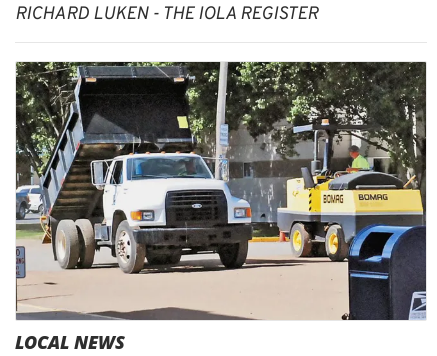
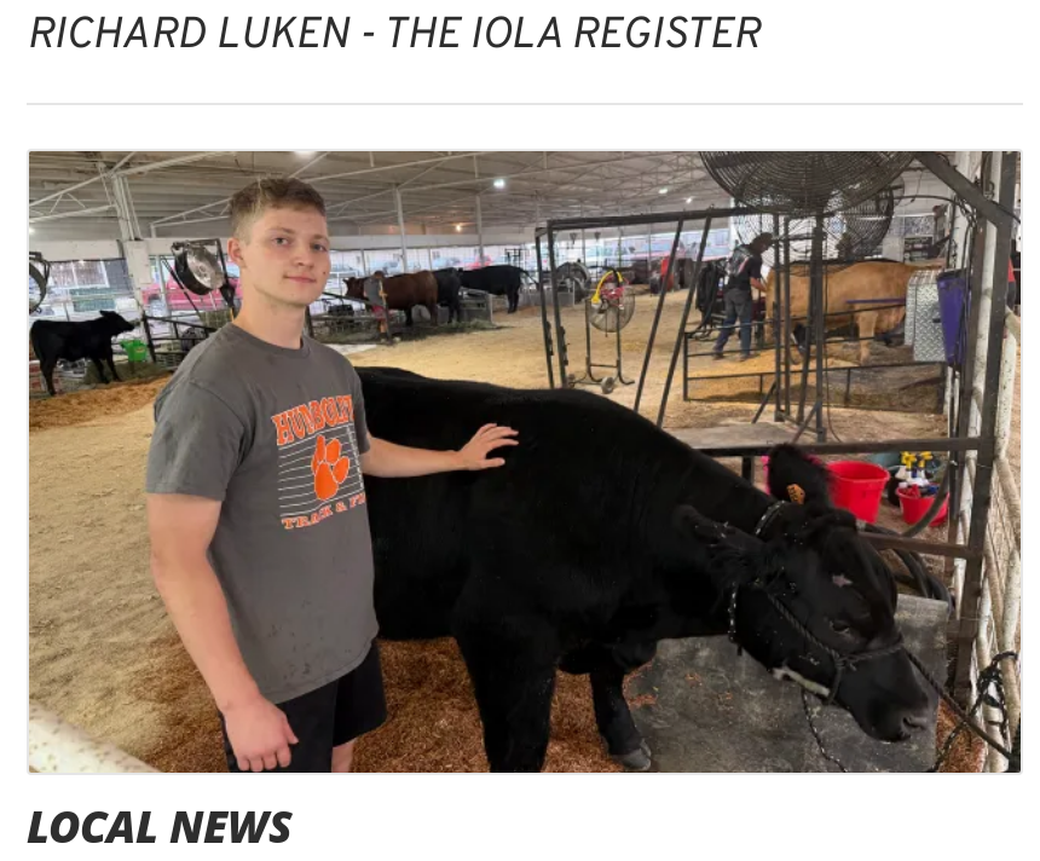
[15,61,427,321] [image] -> [27,150,1023,776] [image]

